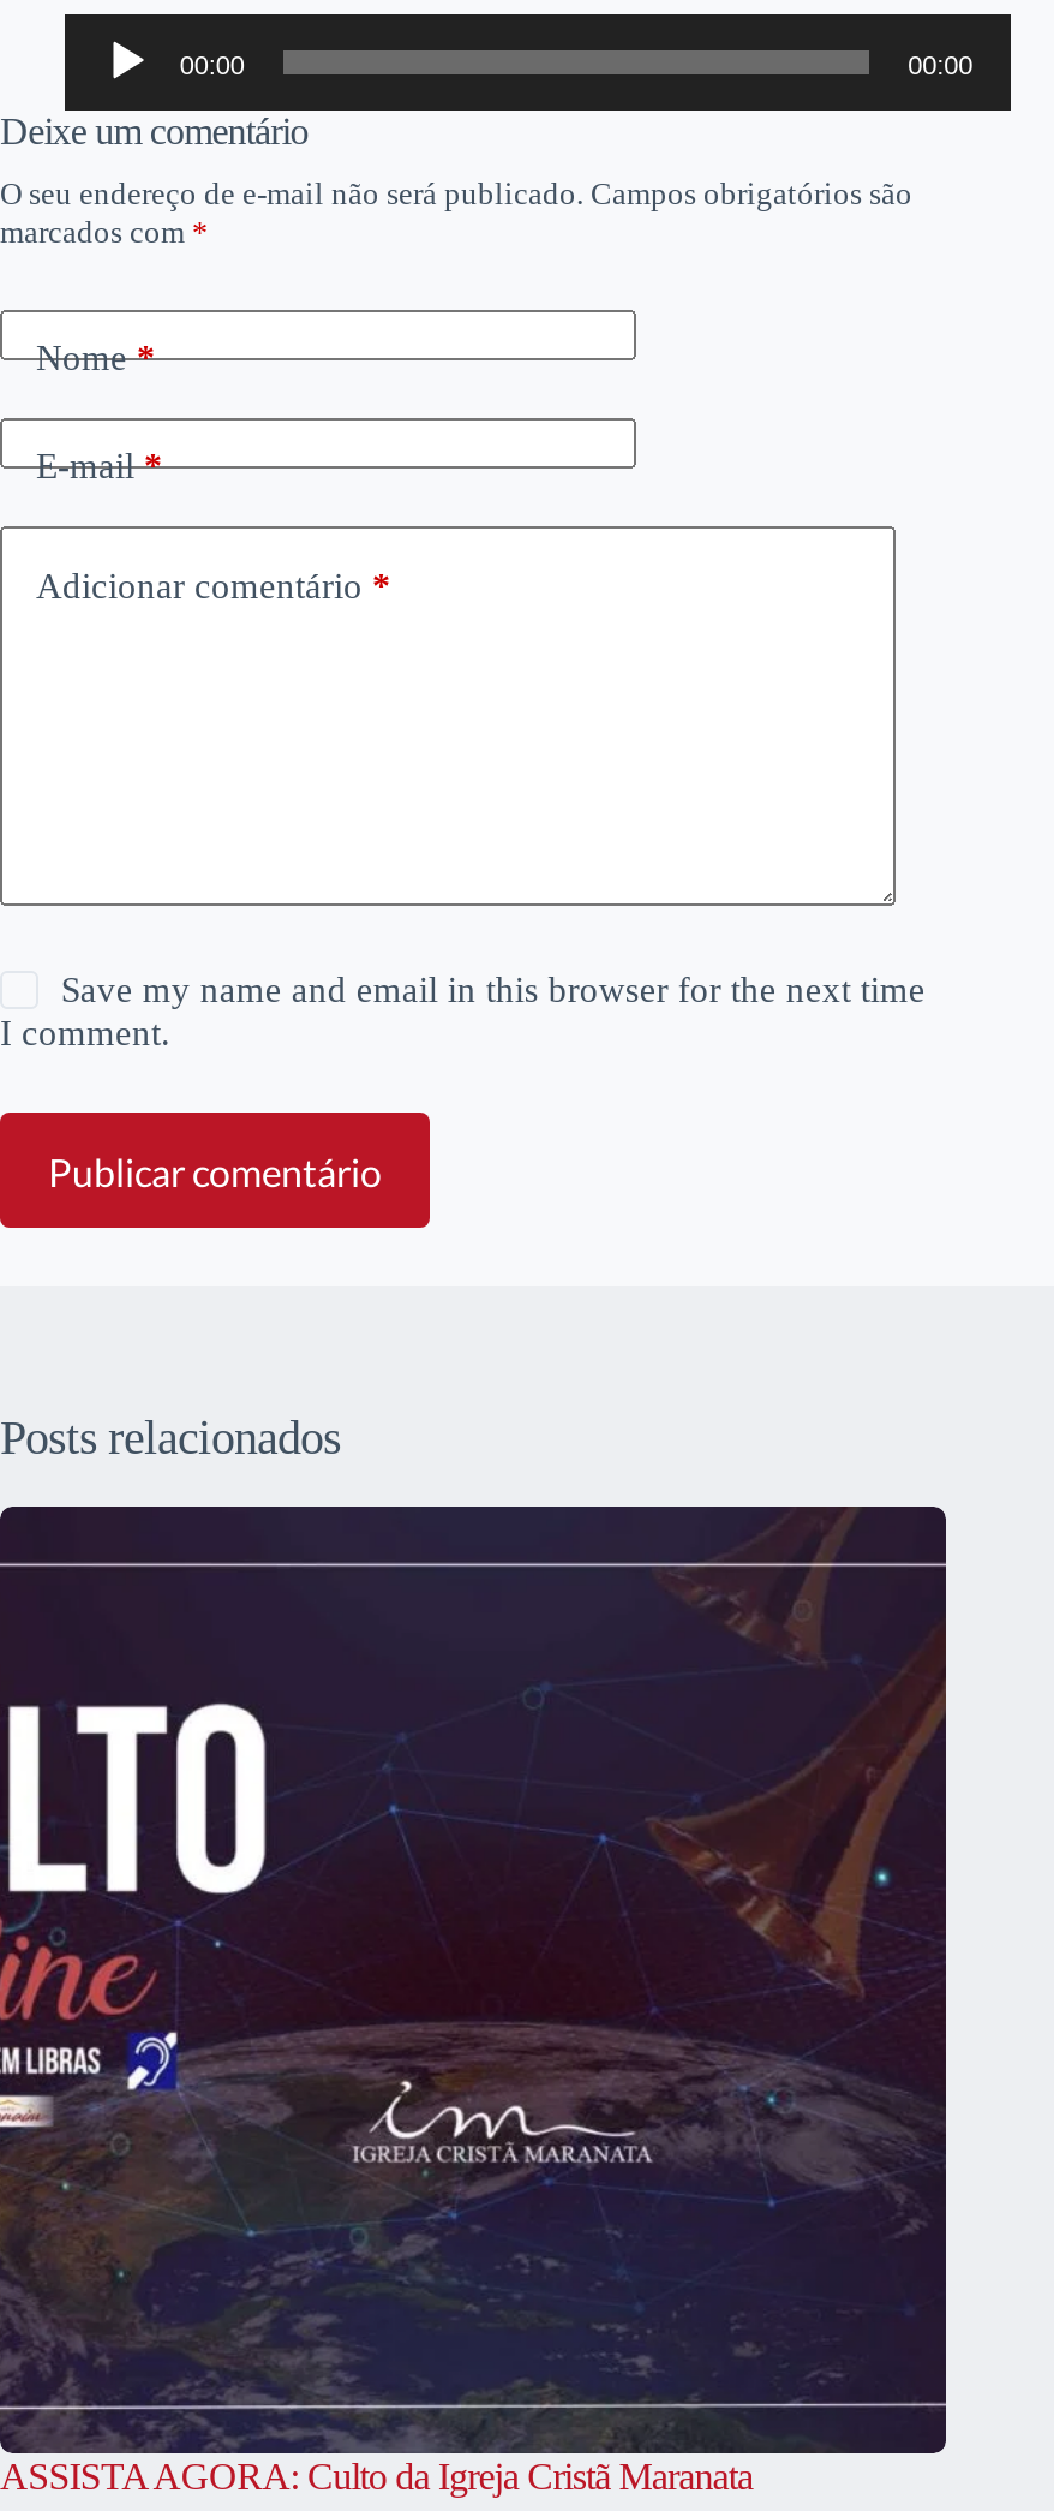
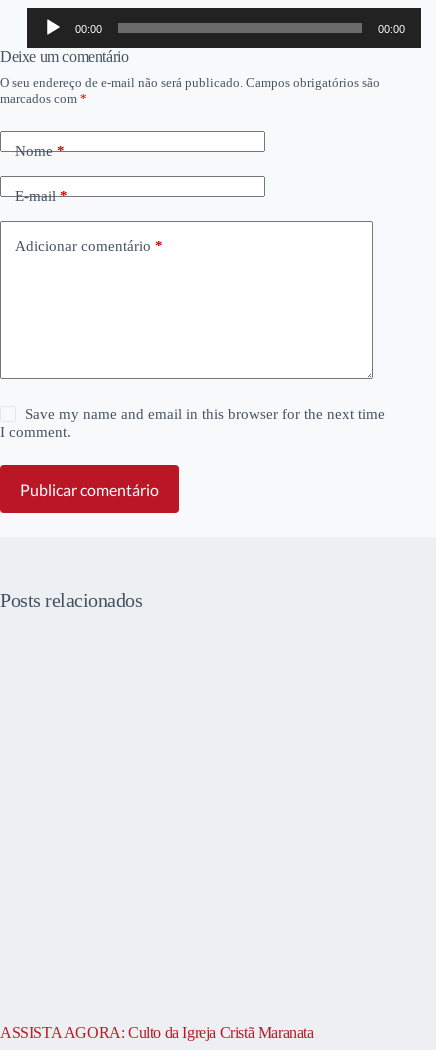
[7,1504,948,2456] [image] -> none

